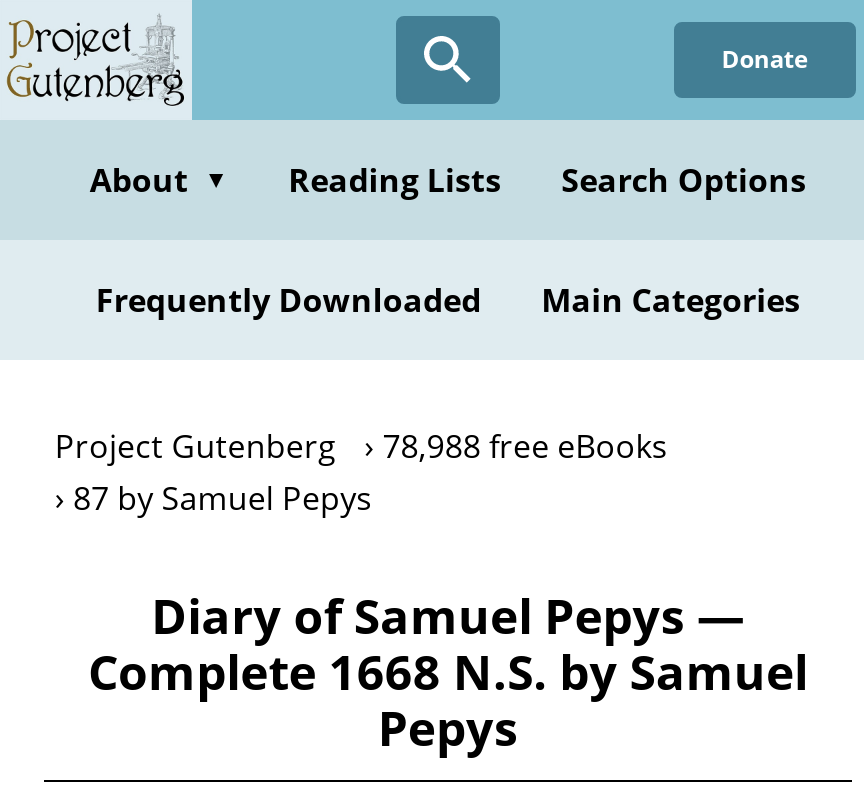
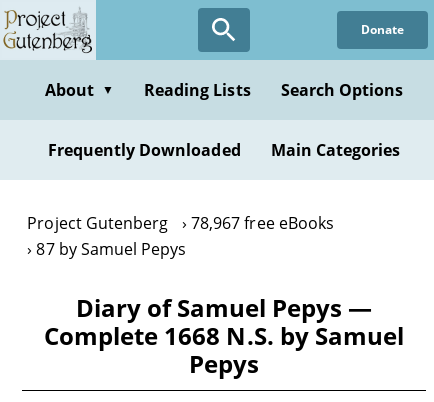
[55,424,668,468] Project Gutenberg 78,988 free eBooks -> [27,212,334,234] Project Gutenberg 78,967 free eBooks

